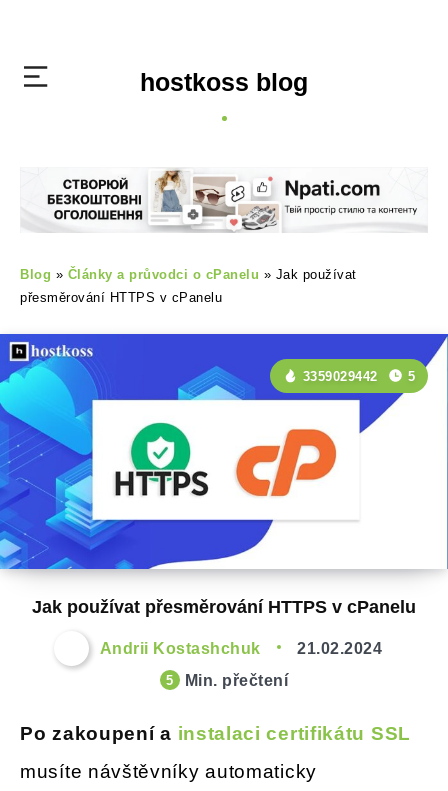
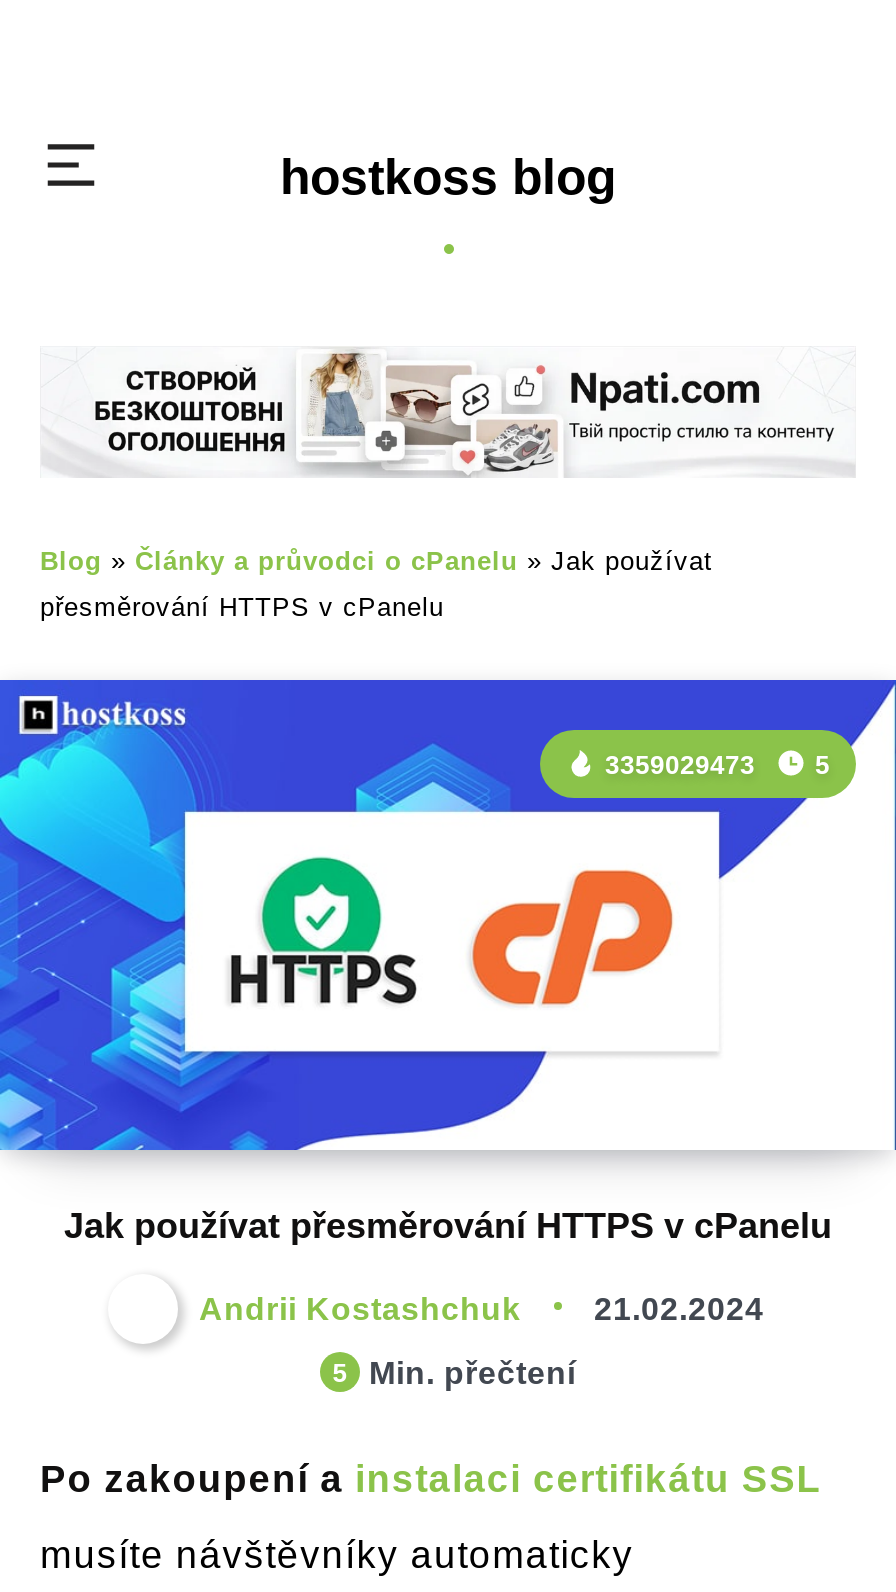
[298,368,415,383] 3359029442 5 -> [596,749,830,779] 3359029473 5

